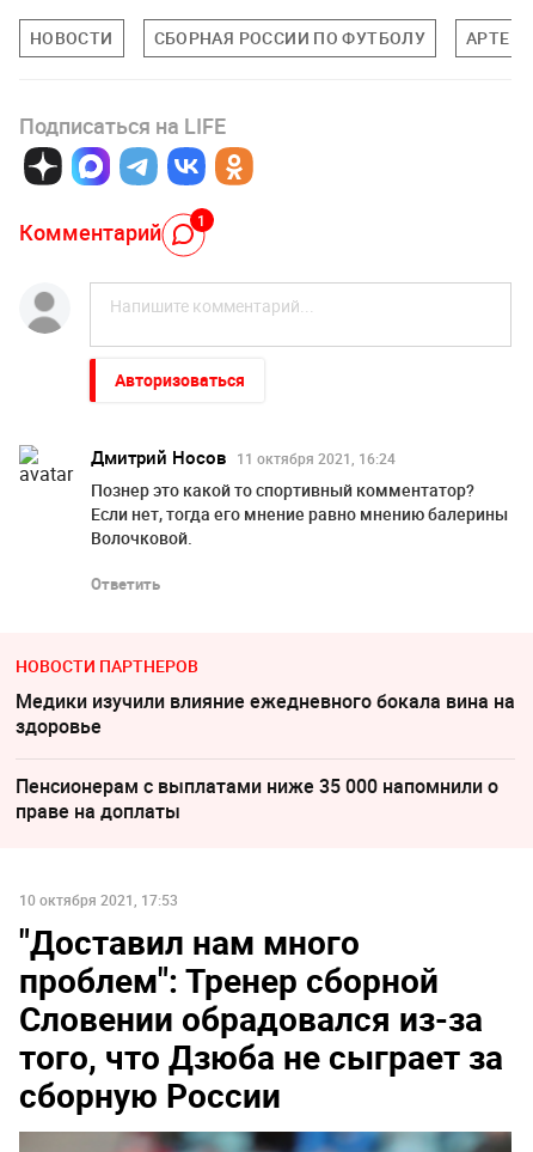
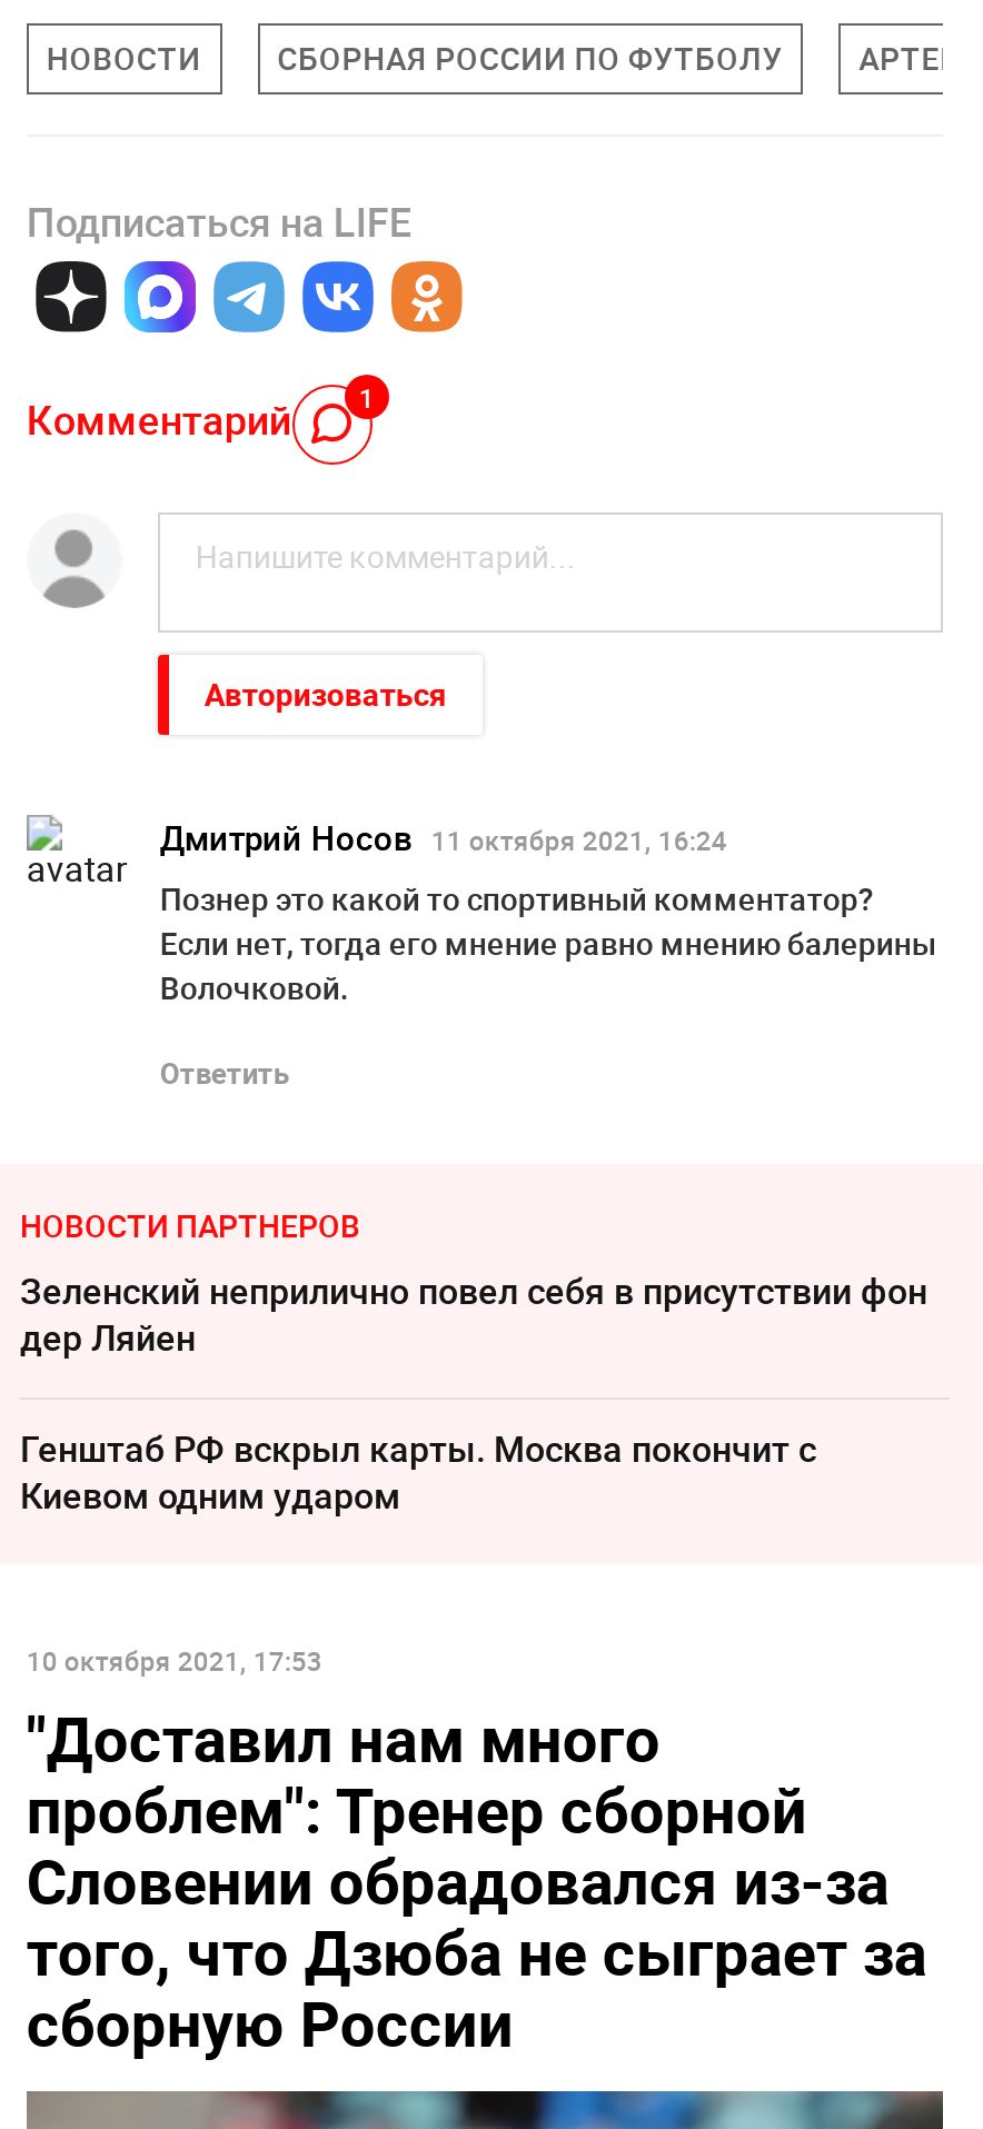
[16,687,515,739] Медики изучили влияние ежедневного бокала вина на | здоровье -> [20,1266,927,1361] Зеленский неприлично повел cебя в присутствии фон | дер Ляйен
[16,772,498,824] Пенсионерам с выплатами ниже 35 000 напомнили о | праве на доплаты -> [20,1423,816,1519] Генштаб РФ вскрыл карты. Москва покончит с | Киевом одним ударом

